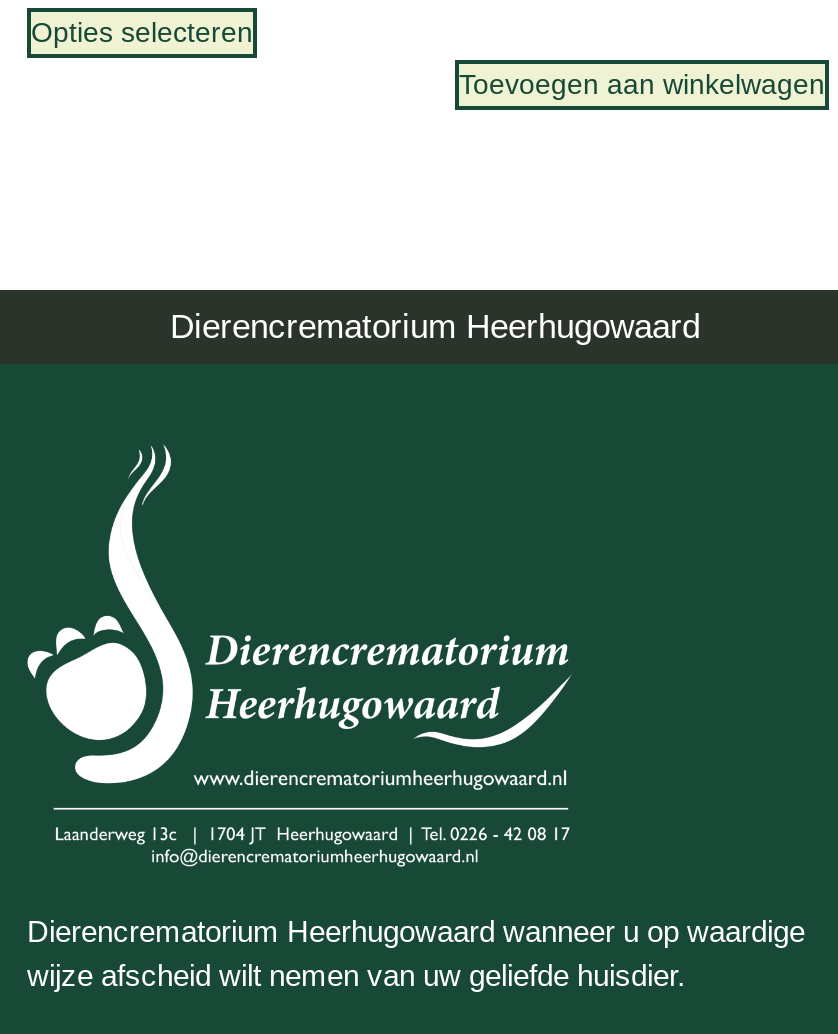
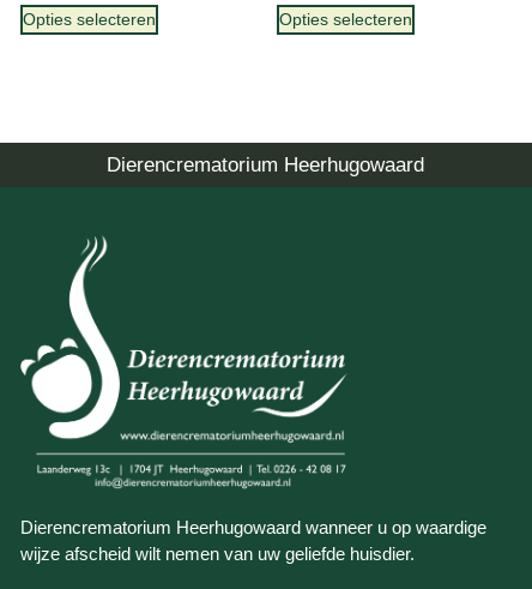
[459,68,825,100] Toevoegen aan winkelwagen -> [279,10,412,29] Opties selecteren

